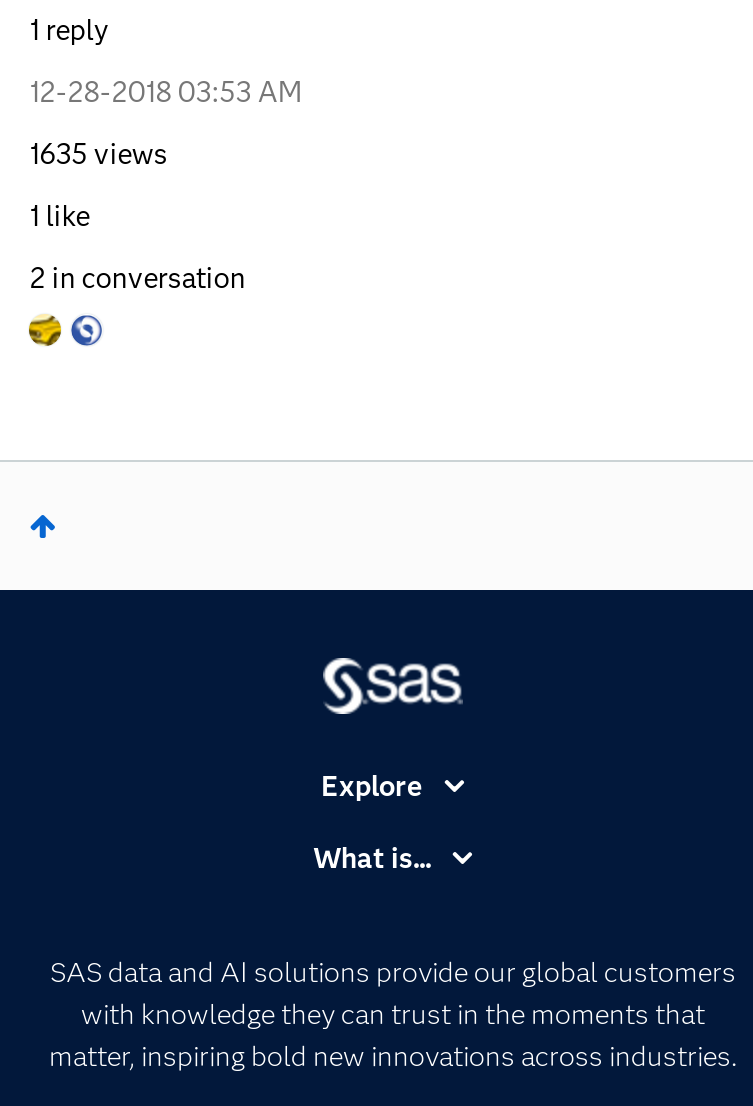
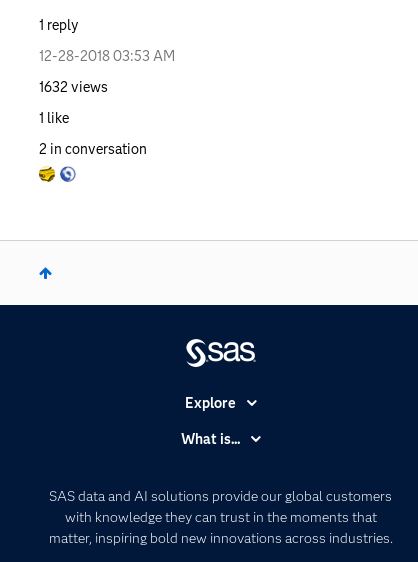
[30,137,168,173] 1635 views -> [39,78,108,96] 1632 views

